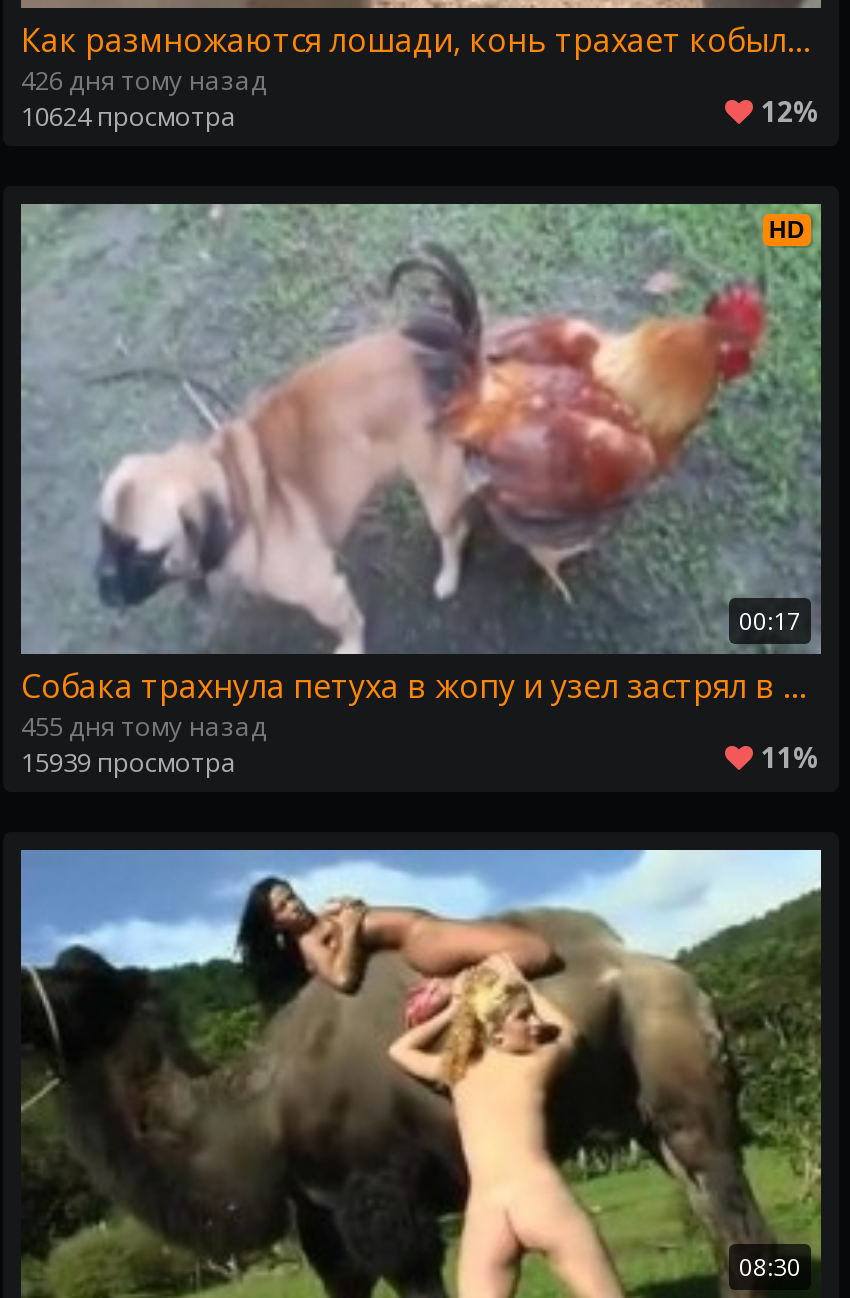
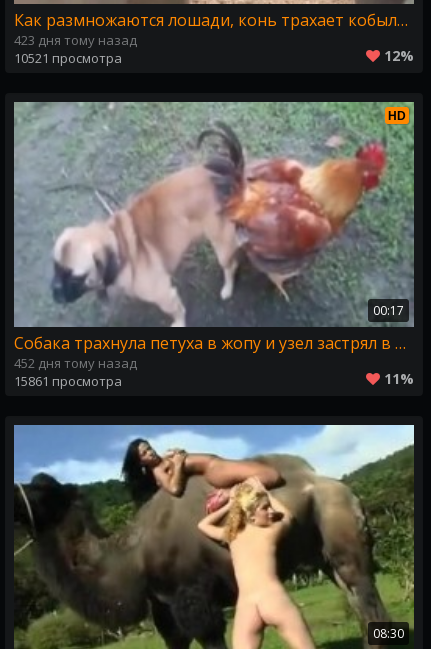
[21,62,267,98] 426 дня тому назад -> [14,31,137,49] 423 дня тому назад
[21,98,237,134] 10624 просмотра -> [14,49,122,67] 10521 просмотра
[21,708,267,744] 455 дня тому назад -> [14,354,137,372] 452 дня тому назад
[21,744,237,780] 15939 просмотра -> [14,372,122,390] 15861 просмотра

